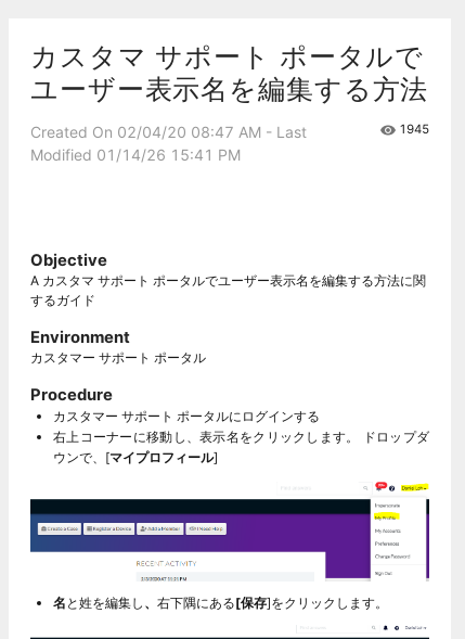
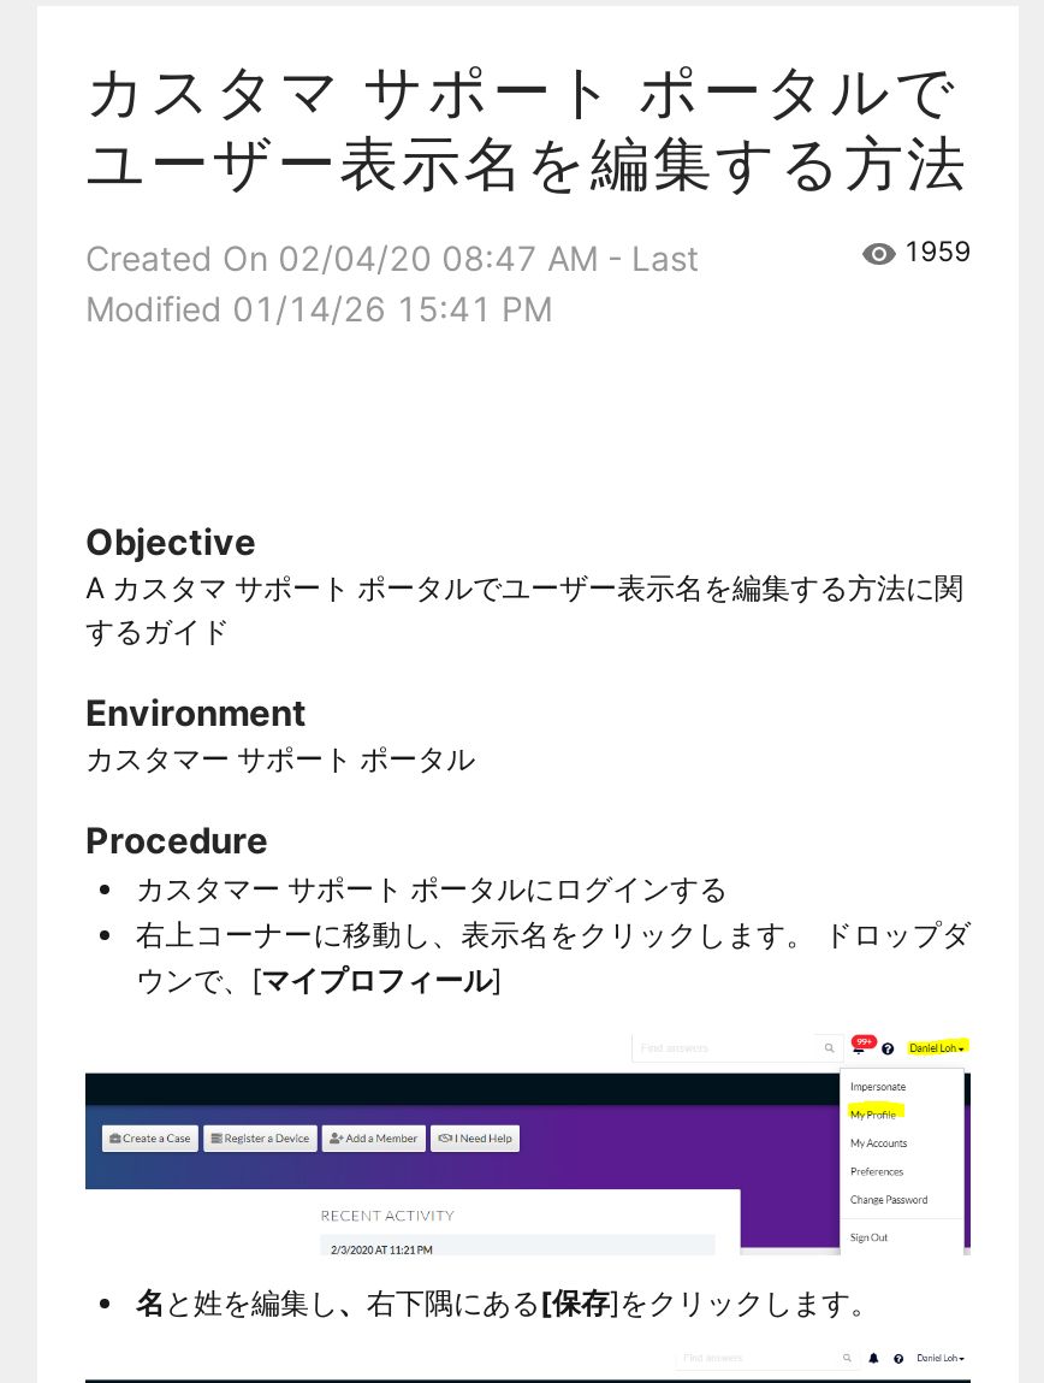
[399,122,429,137] 1945 -> [903,235,971,268] 1959

